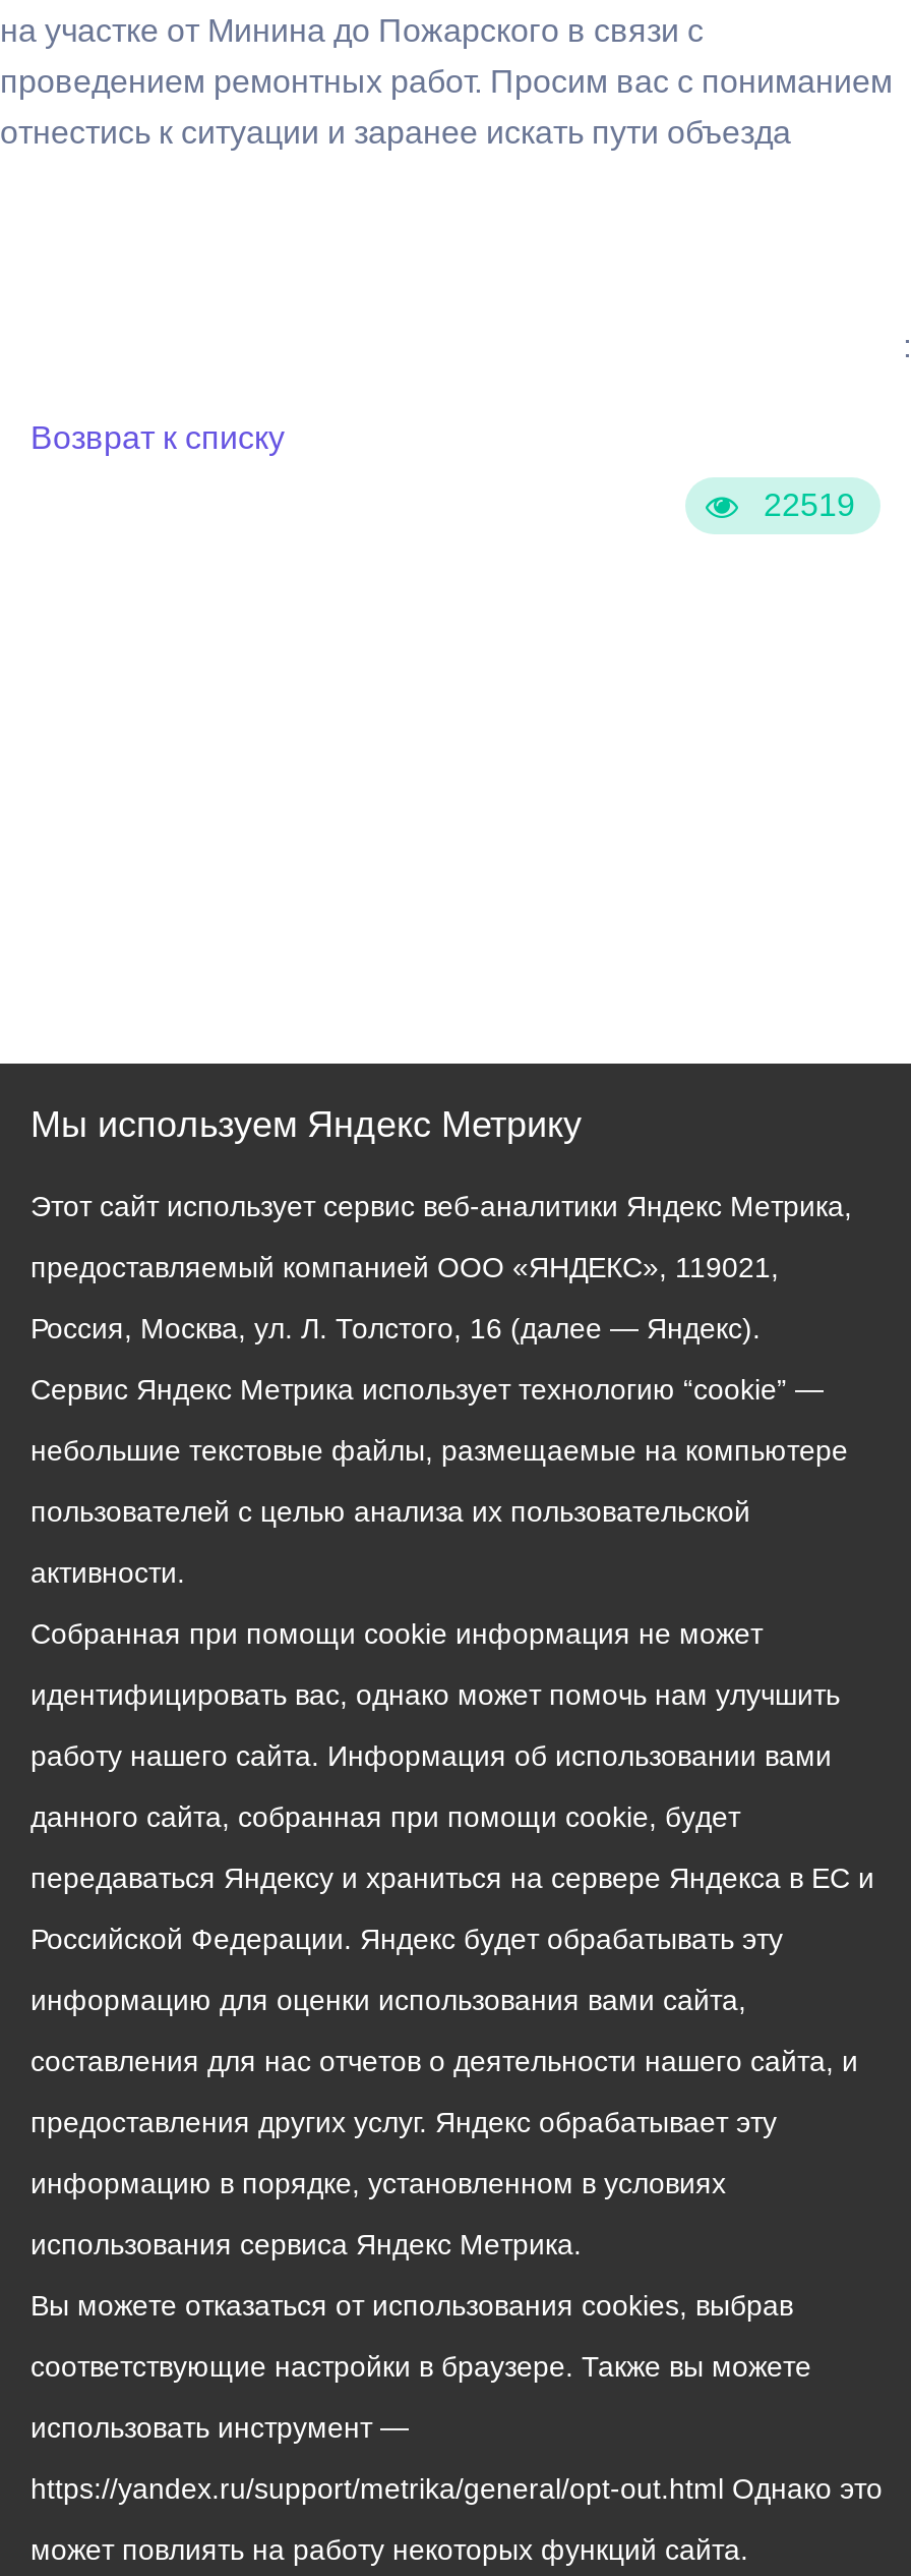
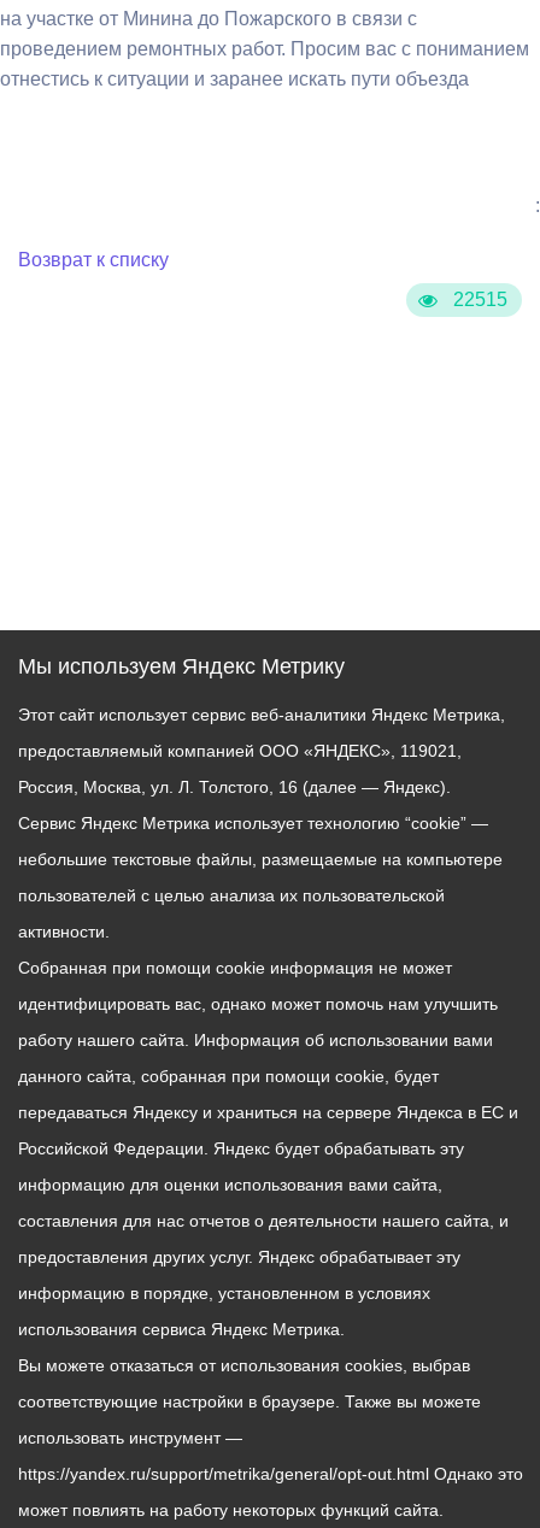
[764,487,855,521] 22519 -> [453,289,507,309] 22515

